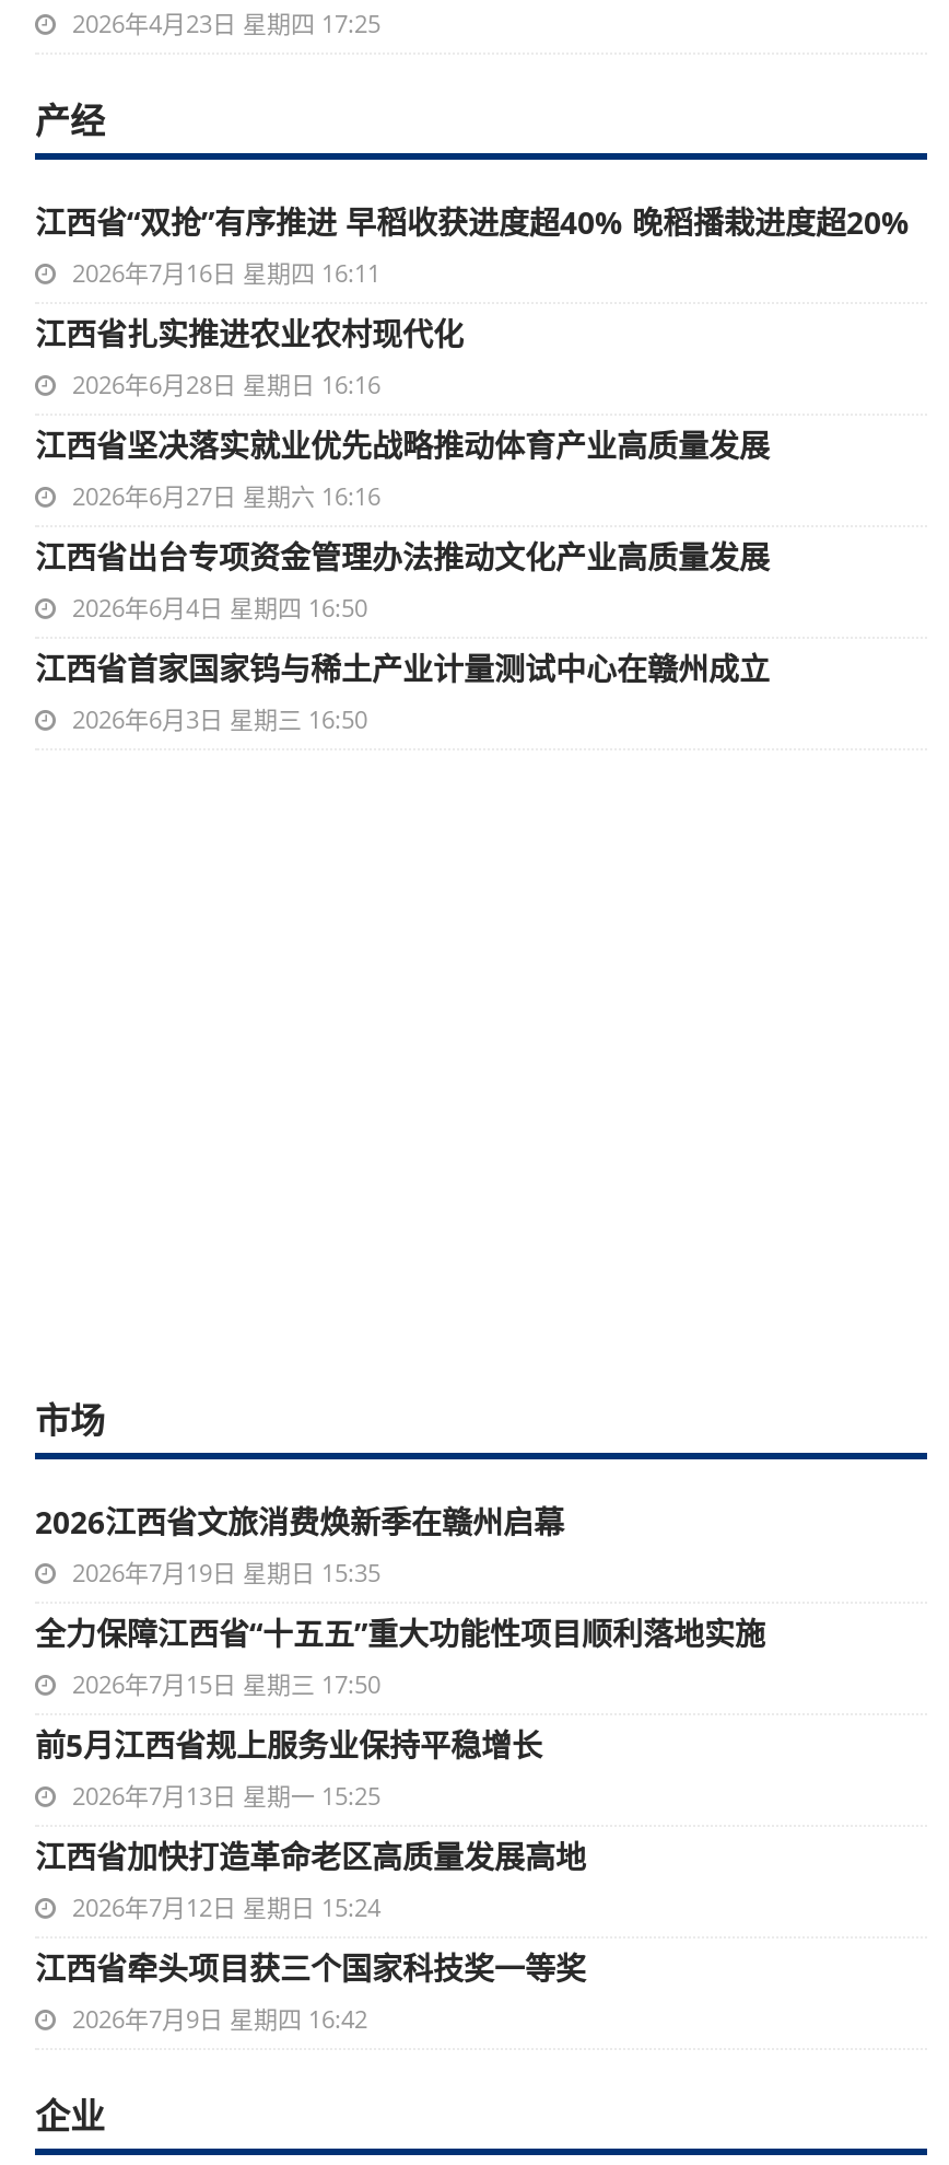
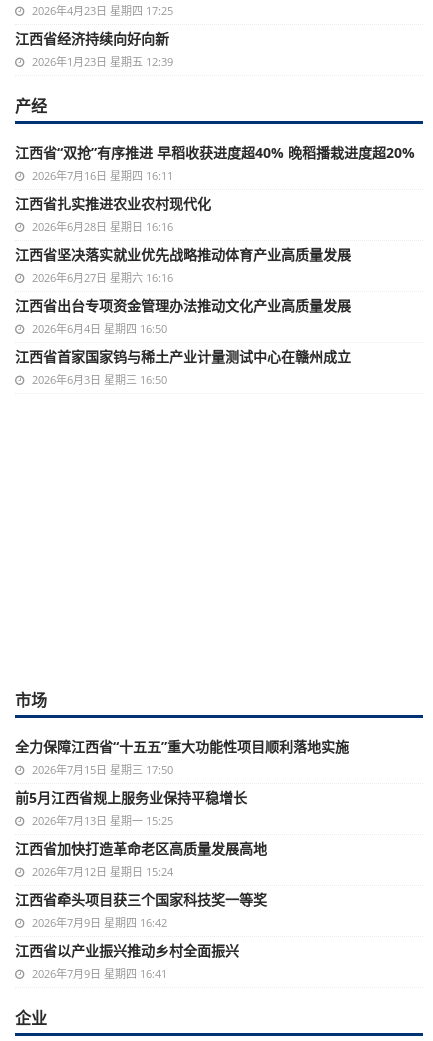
none -> [15,29,173,69] 江西省经济持续向好向新 | 2026年1月23日 星期五 12:39
[35,1501,564,1588] 2026江西省文旅消费焕新季在赣州启幕 | 2026年7月19日 星期日 15:35 -> none
none -> [15,941,239,981] 江西省以产业振兴推动乡村全面振兴 | 2026年7月9日 星期四 16:41

